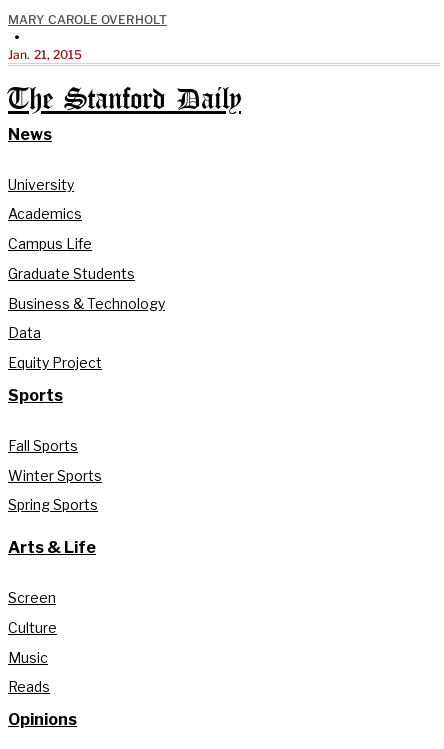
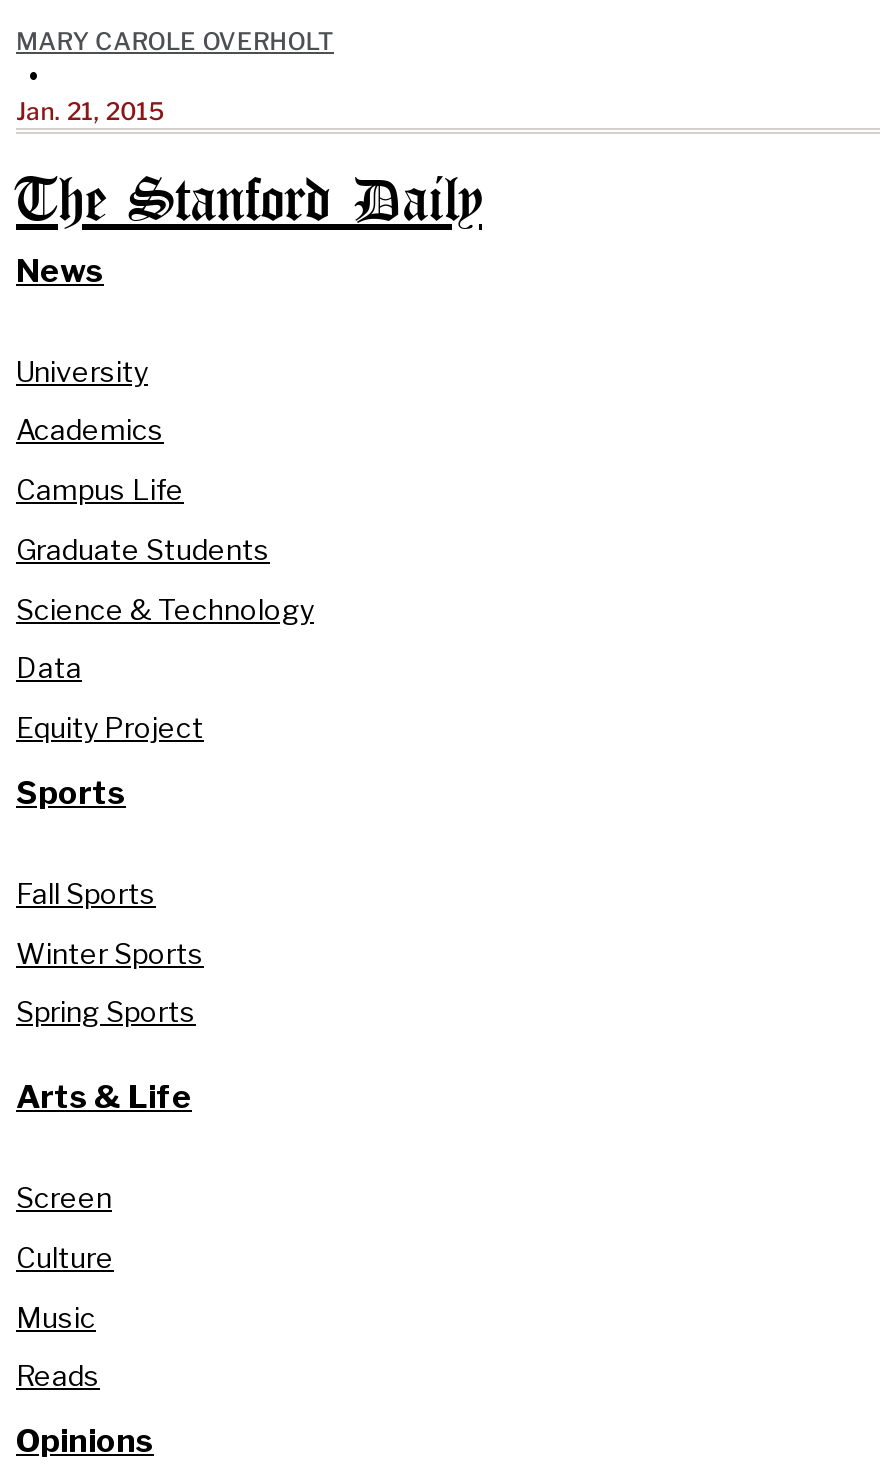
[8,295,165,312] Business & Technology -> [16,591,314,625] Science & Technology

